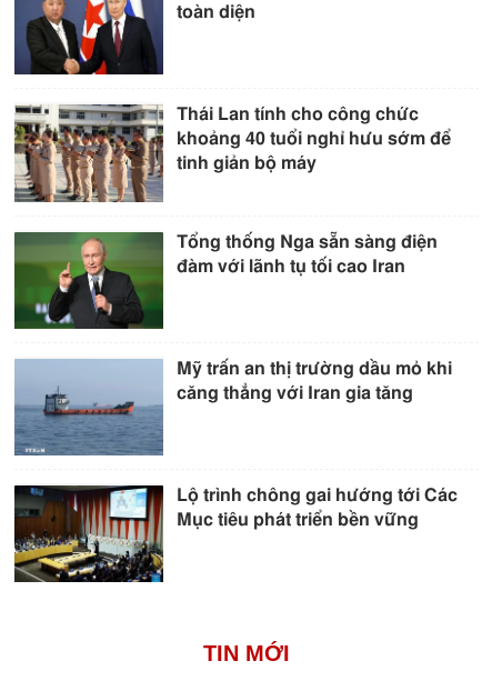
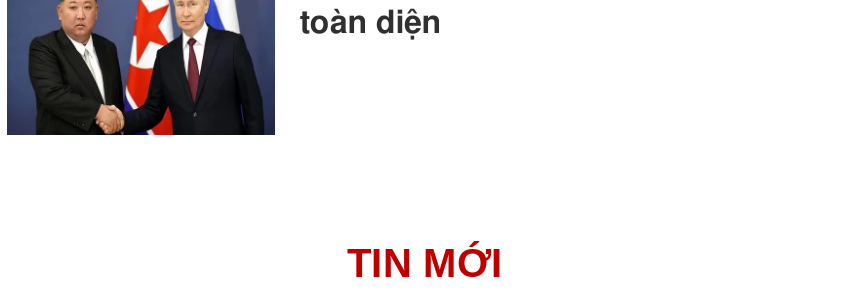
[13,103,451,203] [image] | Thái Lan tính cho công chức | khoảng 40 tuổi nghỉ hưu sớm để | tinh giản bộ máy -> none
[14,231,438,330] [image] | Tổng thống Nga sẵn sàng điện | đàm với lãnh tụ tối cao Iran -> none
[14,358,452,457] [image] | Mỹ trấn an thị trường dầu mỏ khi | căng thẳng với Iran gia tăng -> none
[13,484,458,583] [image] | Lộ trình chông gai hướng tới Các | Mục tiêu phát triển bền vững -> none

